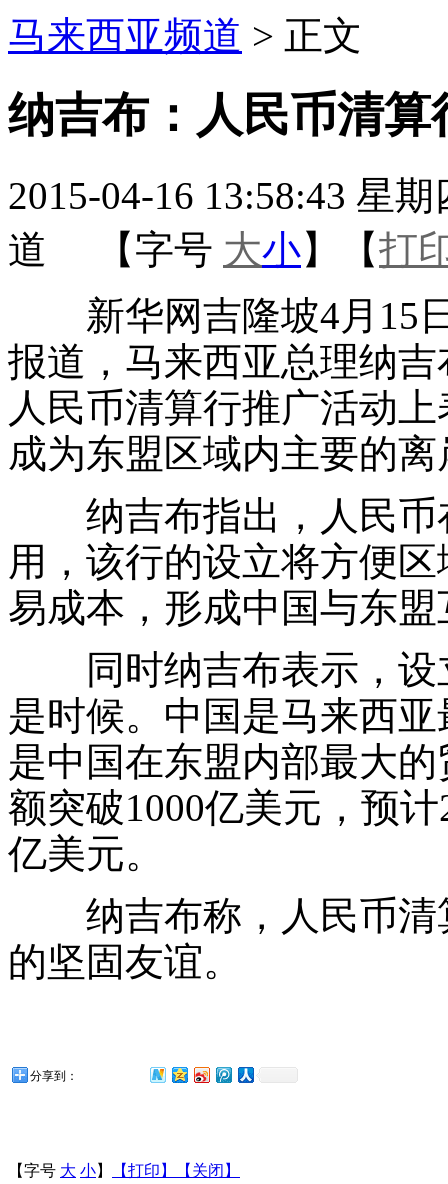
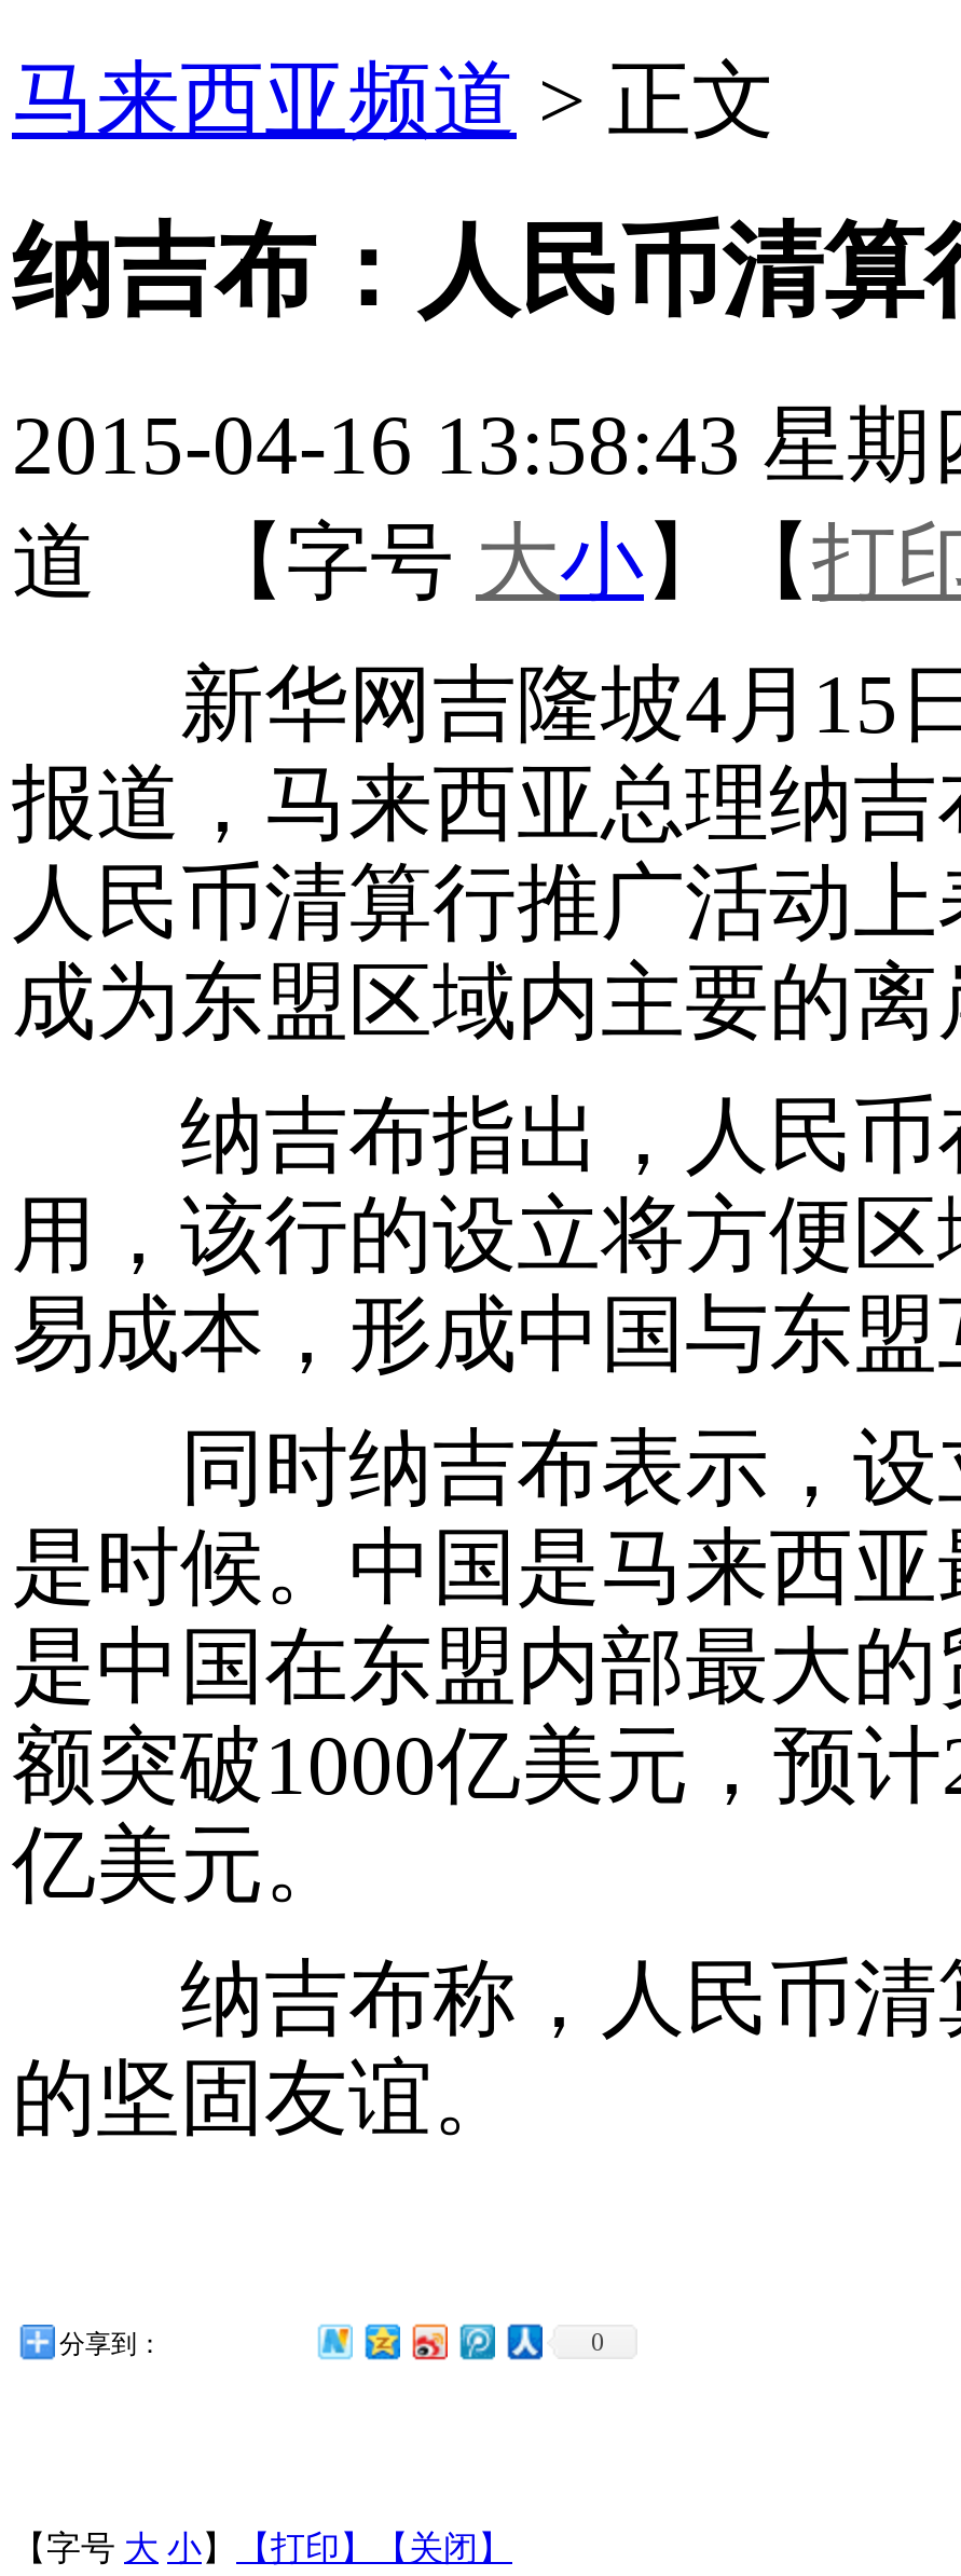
none -> [591,2326,604,2356] 0

